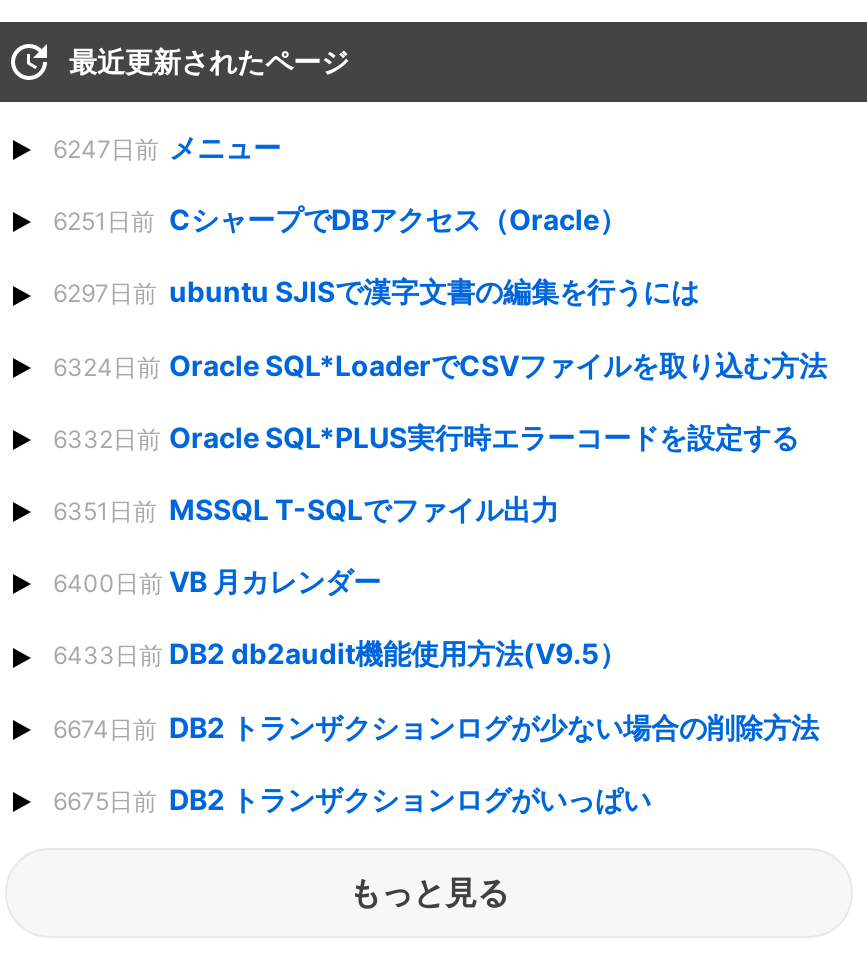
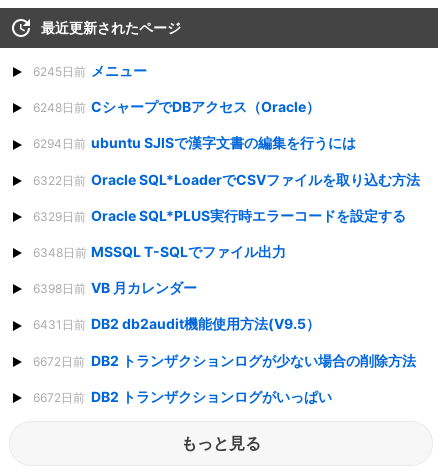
[53,130,281,164] 6247日前 メニュー -> [33,62,147,79] 6245日前 メニュー
[53,202,627,236] 6251日前 CシャープでDBアクセス（Oracle） -> [33,98,320,115] 6248日前 CシャープでDBアクセス（Oracle）
[53,275,699,309] 6297日前 ubuntu SJISで漢字文書の編集を行うには -> [33,134,356,151] 6294日前 ubuntu SJISで漢字文書の編集を行うには
[53,347,827,381] 6324日前 Oracle SQL*LoaderでCSVファイルを取り込む方法 -> [33,171,420,188] 6322日前 Oracle SQL*LoaderでCSVファイルを取り込む方法
[53,420,799,454] 6332日前 Oracle SQL*PLUS実行時エラーコードを設定する -> [33,207,406,224] 6329日前 Oracle SQL*PLUS実行時エラーコードを設定する
[53,492,559,526] 6351日前 MSSQL T-SQLでファイル出力 -> [33,243,286,260] 6348日前 MSSQL T-SQLでファイル出力
[53,564,381,598] 6400日前 VB 月カレンダー -> [33,279,197,296] 6398日前 VB 月カレンダー
[53,637,627,671] 6433日前 DB2 db2audit機能使用方法(V9.5） -> [33,315,320,332] 6431日前 DB2 db2audit機能使用方法(V9.5）
[53,709,819,743] 6674日前 DB2 トランザクションログが少ない場合の削除方法 -> [33,351,416,368] 6672日前 DB2 トランザクションログが少ない場合の削除方法
[53,781,651,815] 6675日前 DB2 トランザクションログがいっぱい -> [33,388,332,405] 6672日前 DB2 トランザクションログがいっぱい

